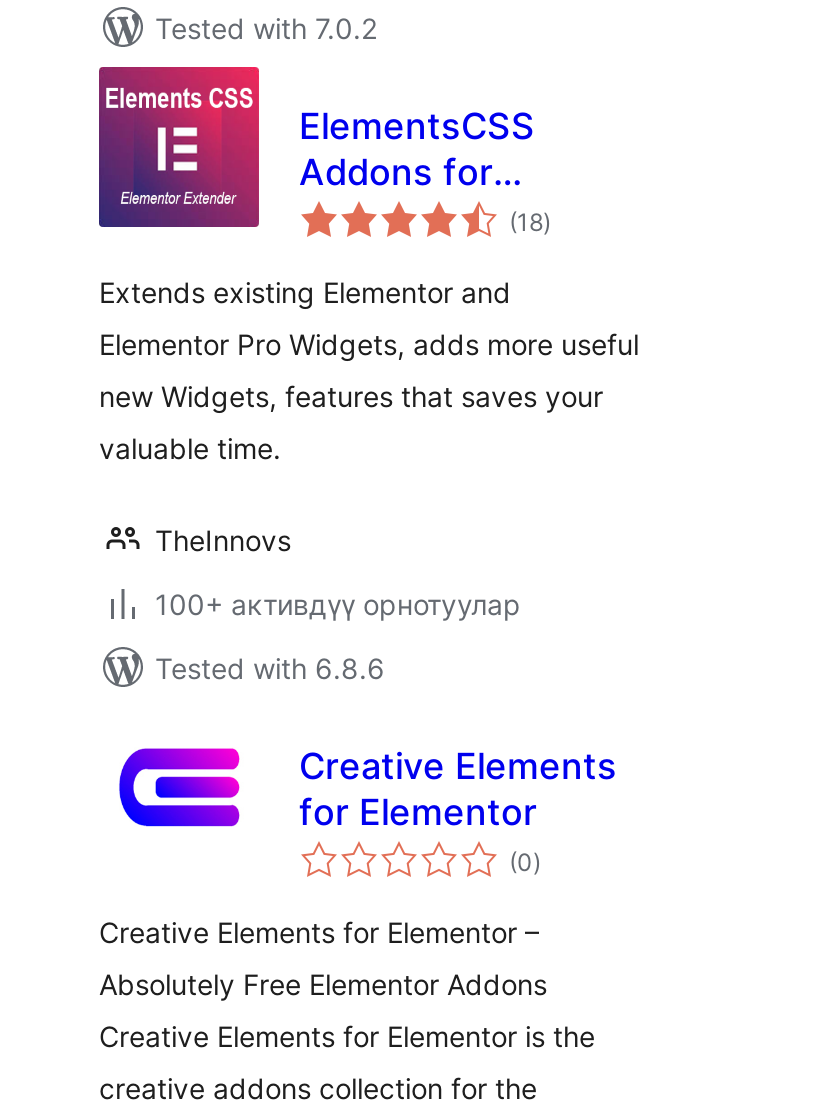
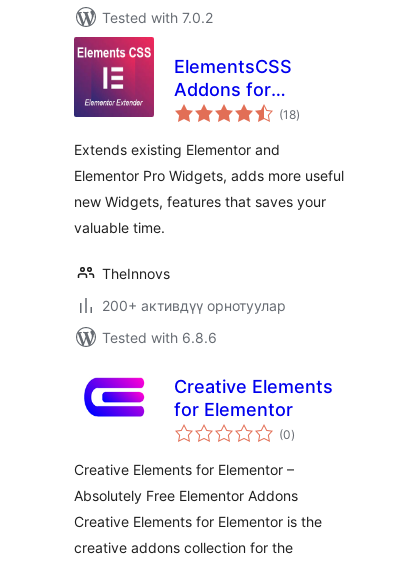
[155,587,521,621] 100+ активдүү орнотуулар -> [102,297,286,314] 200+ активдүү орнотуулар

